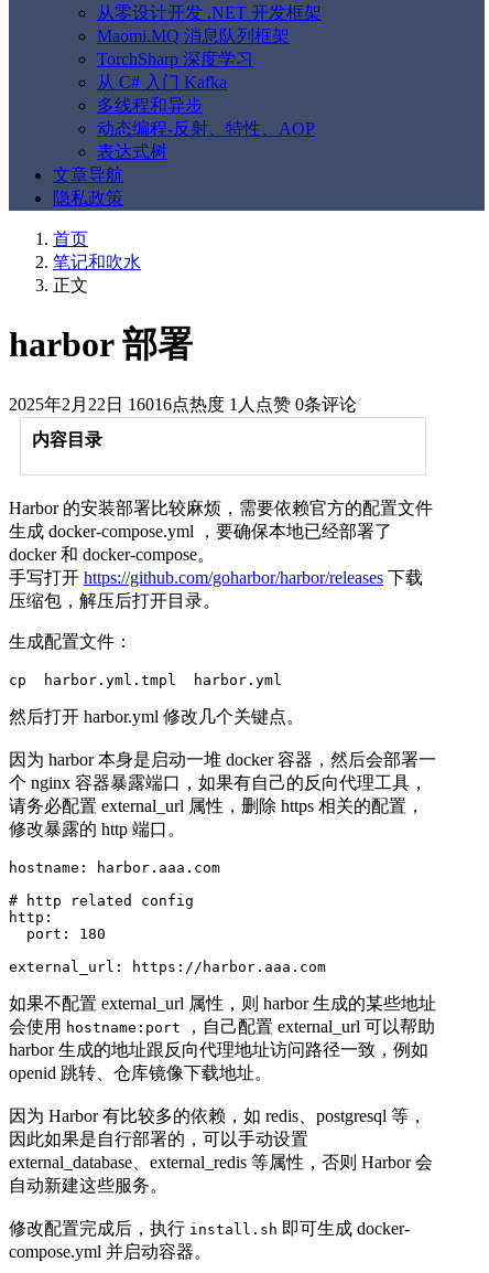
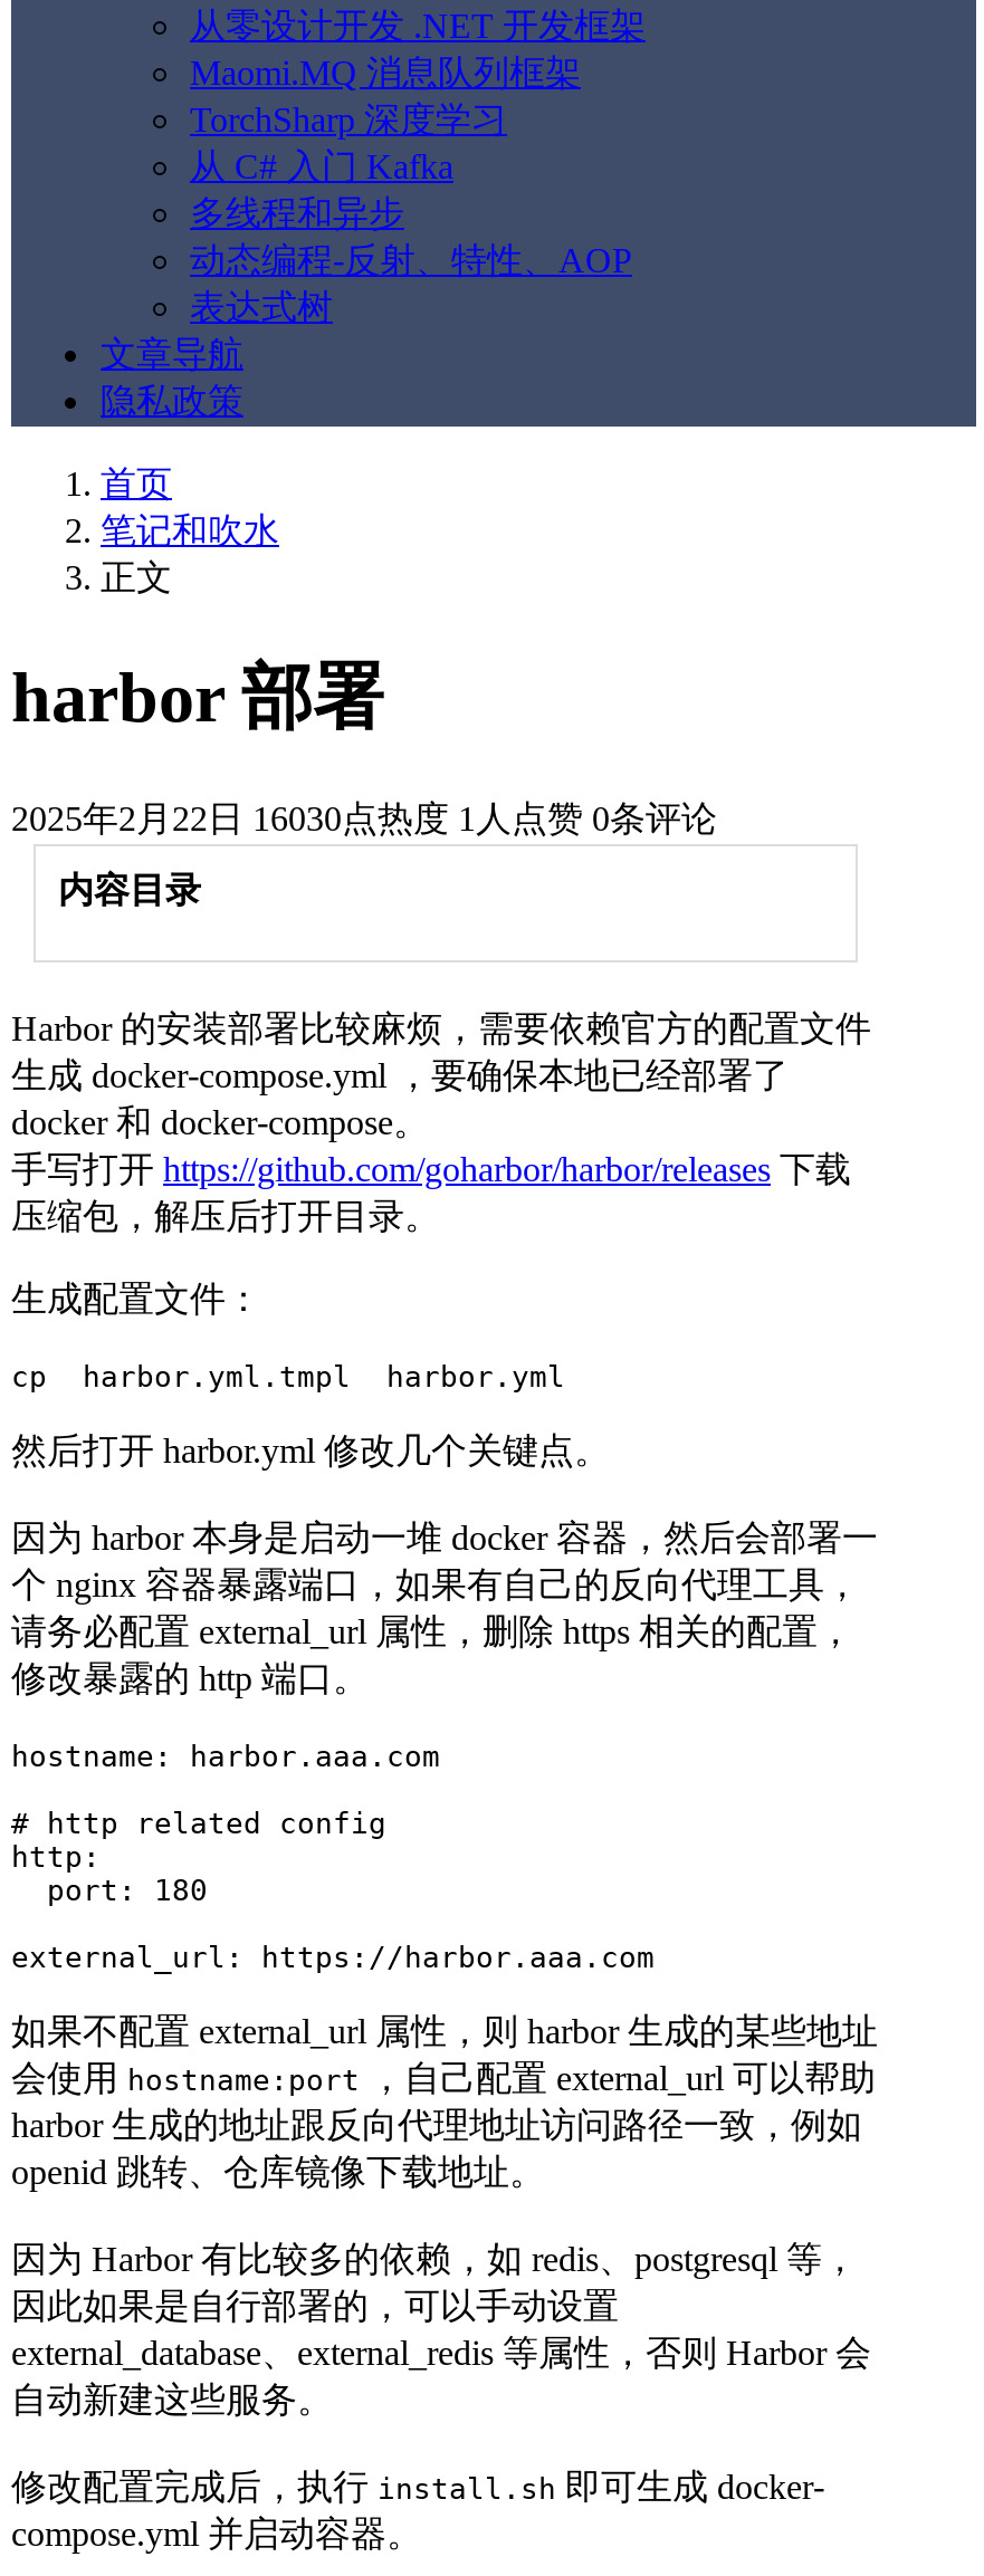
[9,395,357,413] 2025年2月22日 16016点热度 1人点赞 0条评论 -> [11,799,717,837] 2025年2月22日 16030点热度 1人点赞 0条评论

